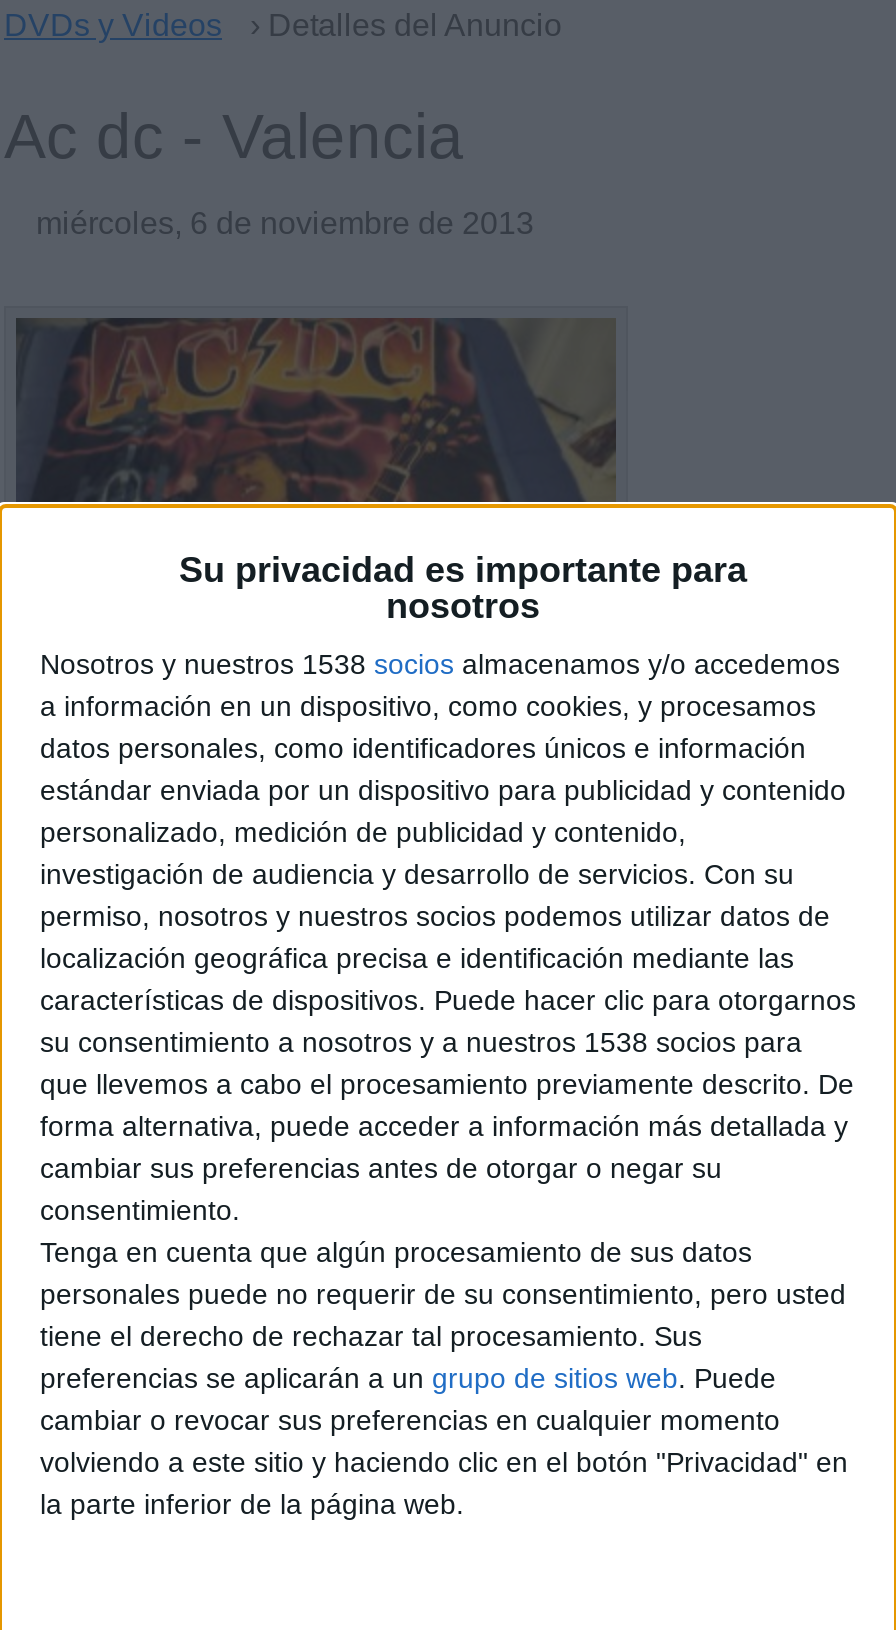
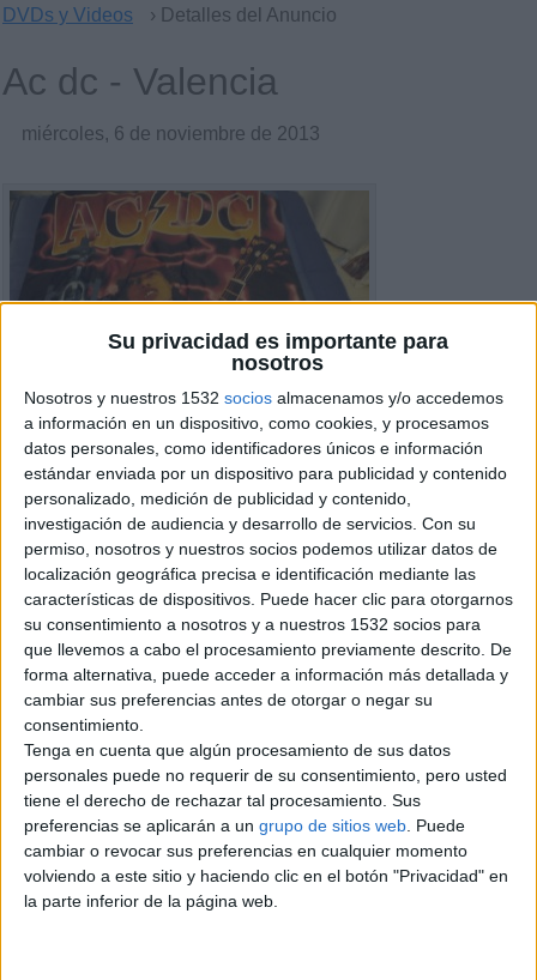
[40,647,840,679] Nosotros y nuestros 1538 socios almacenamos y/o accedemos -> [24,388,503,407] Nosotros y nuestros 1532 socios almacenamos y/o accedemos
[40,1025,802,1057] su consentimiento a nosotros y a nuestros 1538 socios para -> [24,614,481,633] su consentimiento a nosotros y a nuestros 1532 socios para

